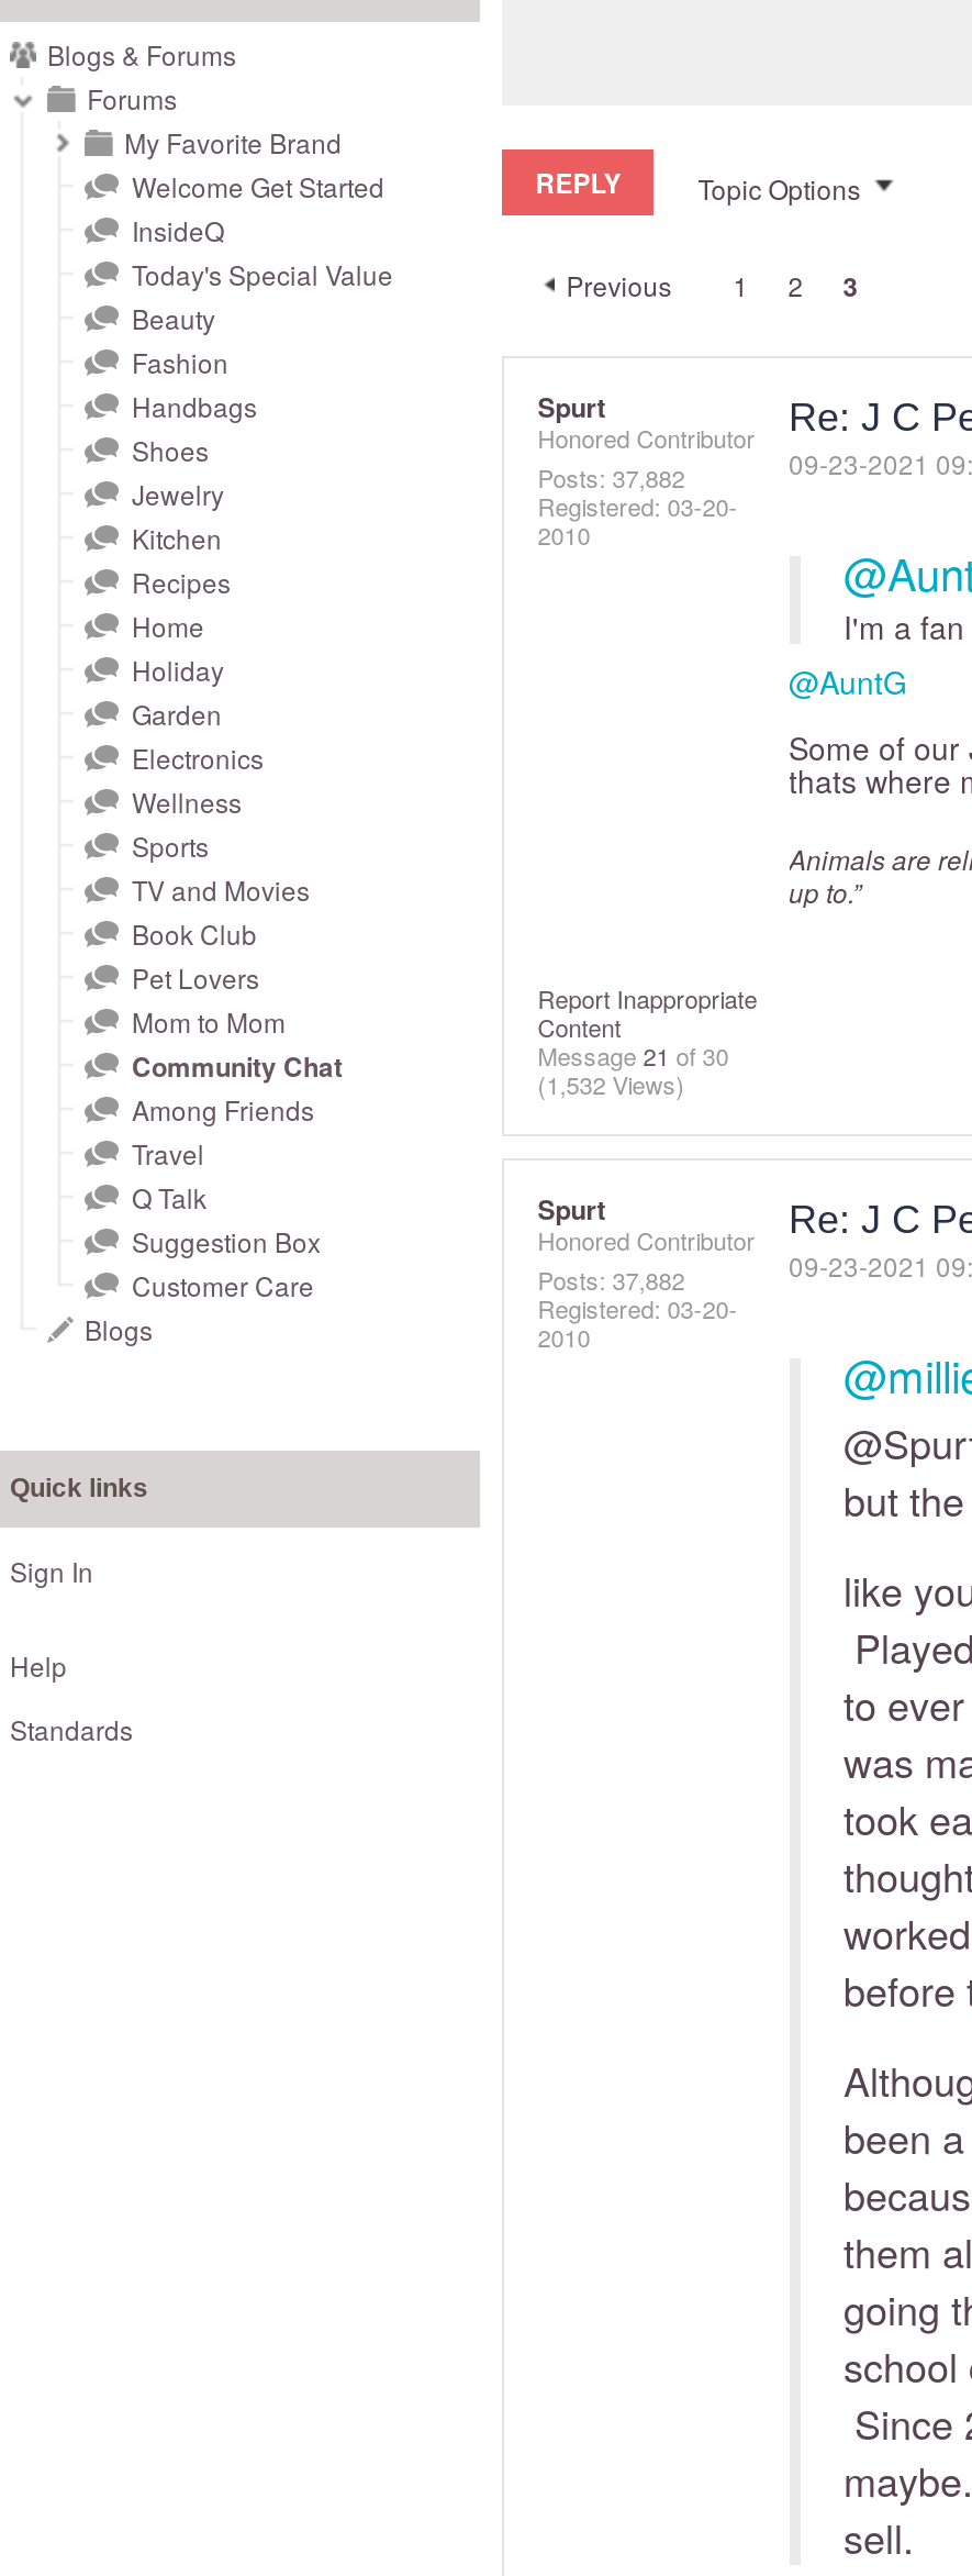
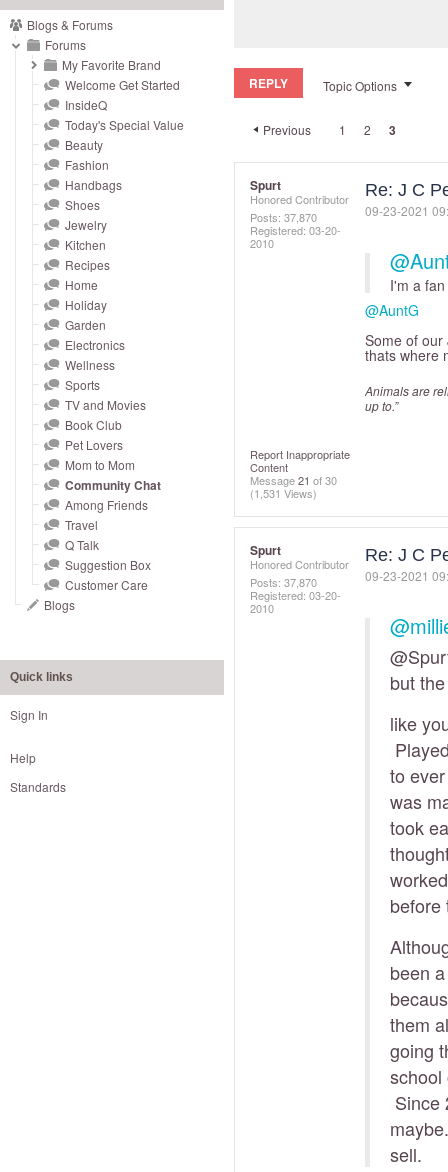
[538,459,685,495] Posts: 37,882 -> [250,209,317,225] Posts: 37,870
[538,1066,685,1101] (1,532 Views) -> [250,485,317,501] (1,531 Views)
[538,1262,685,1297] Posts: 37,882 -> [250,574,317,590] Posts: 37,870

